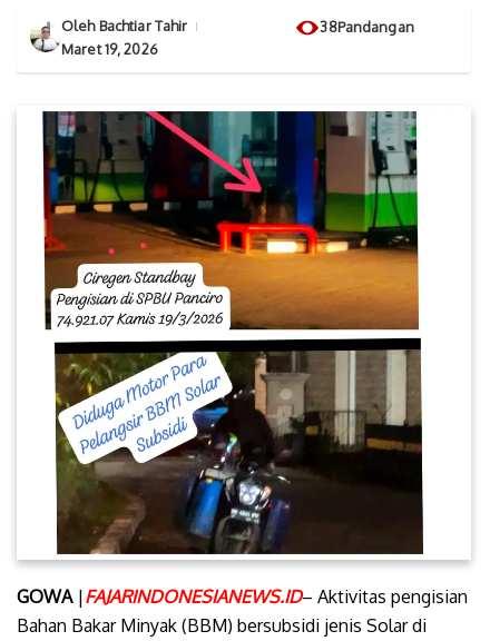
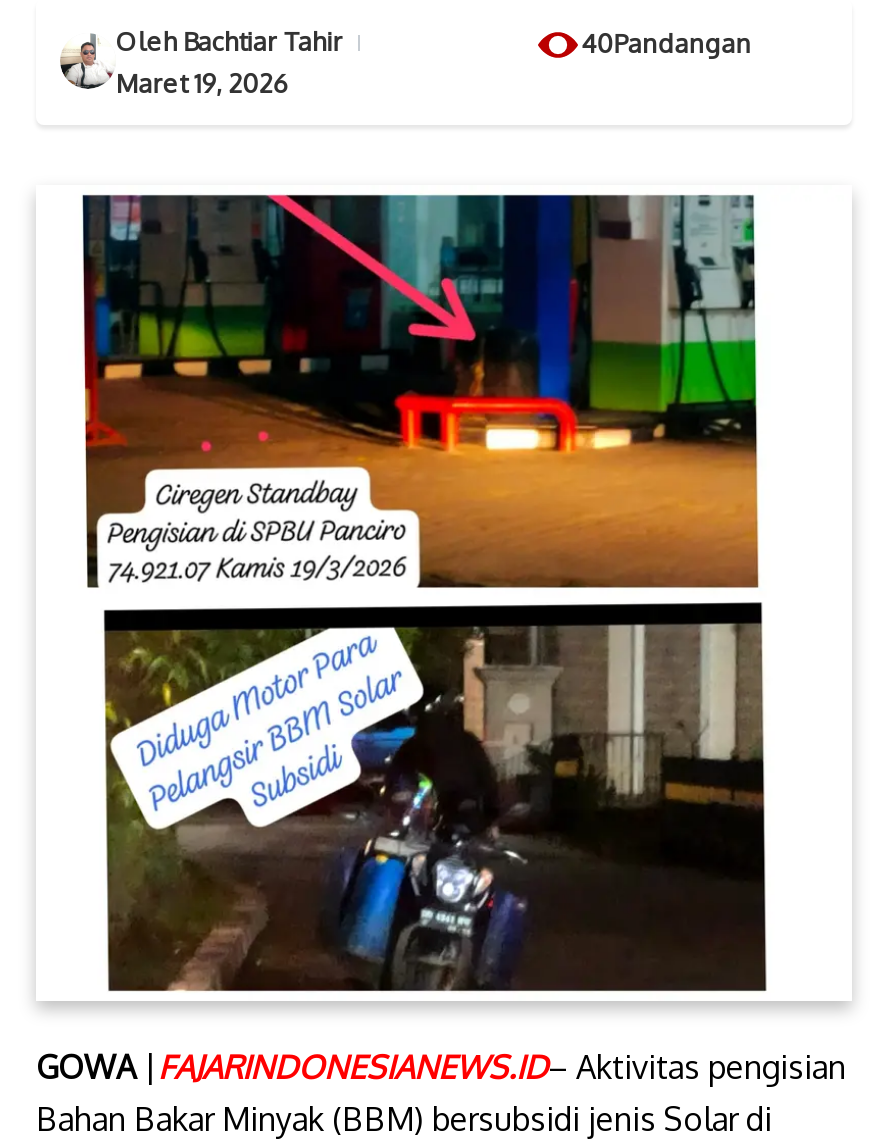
[320,18,414,36] 38Pandangan -> [581,28,752,60] 40Pandangan

